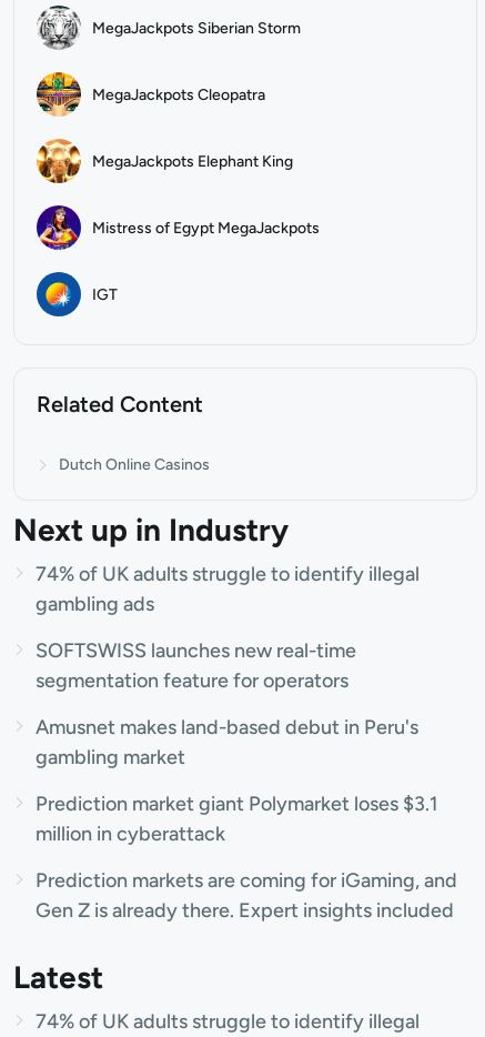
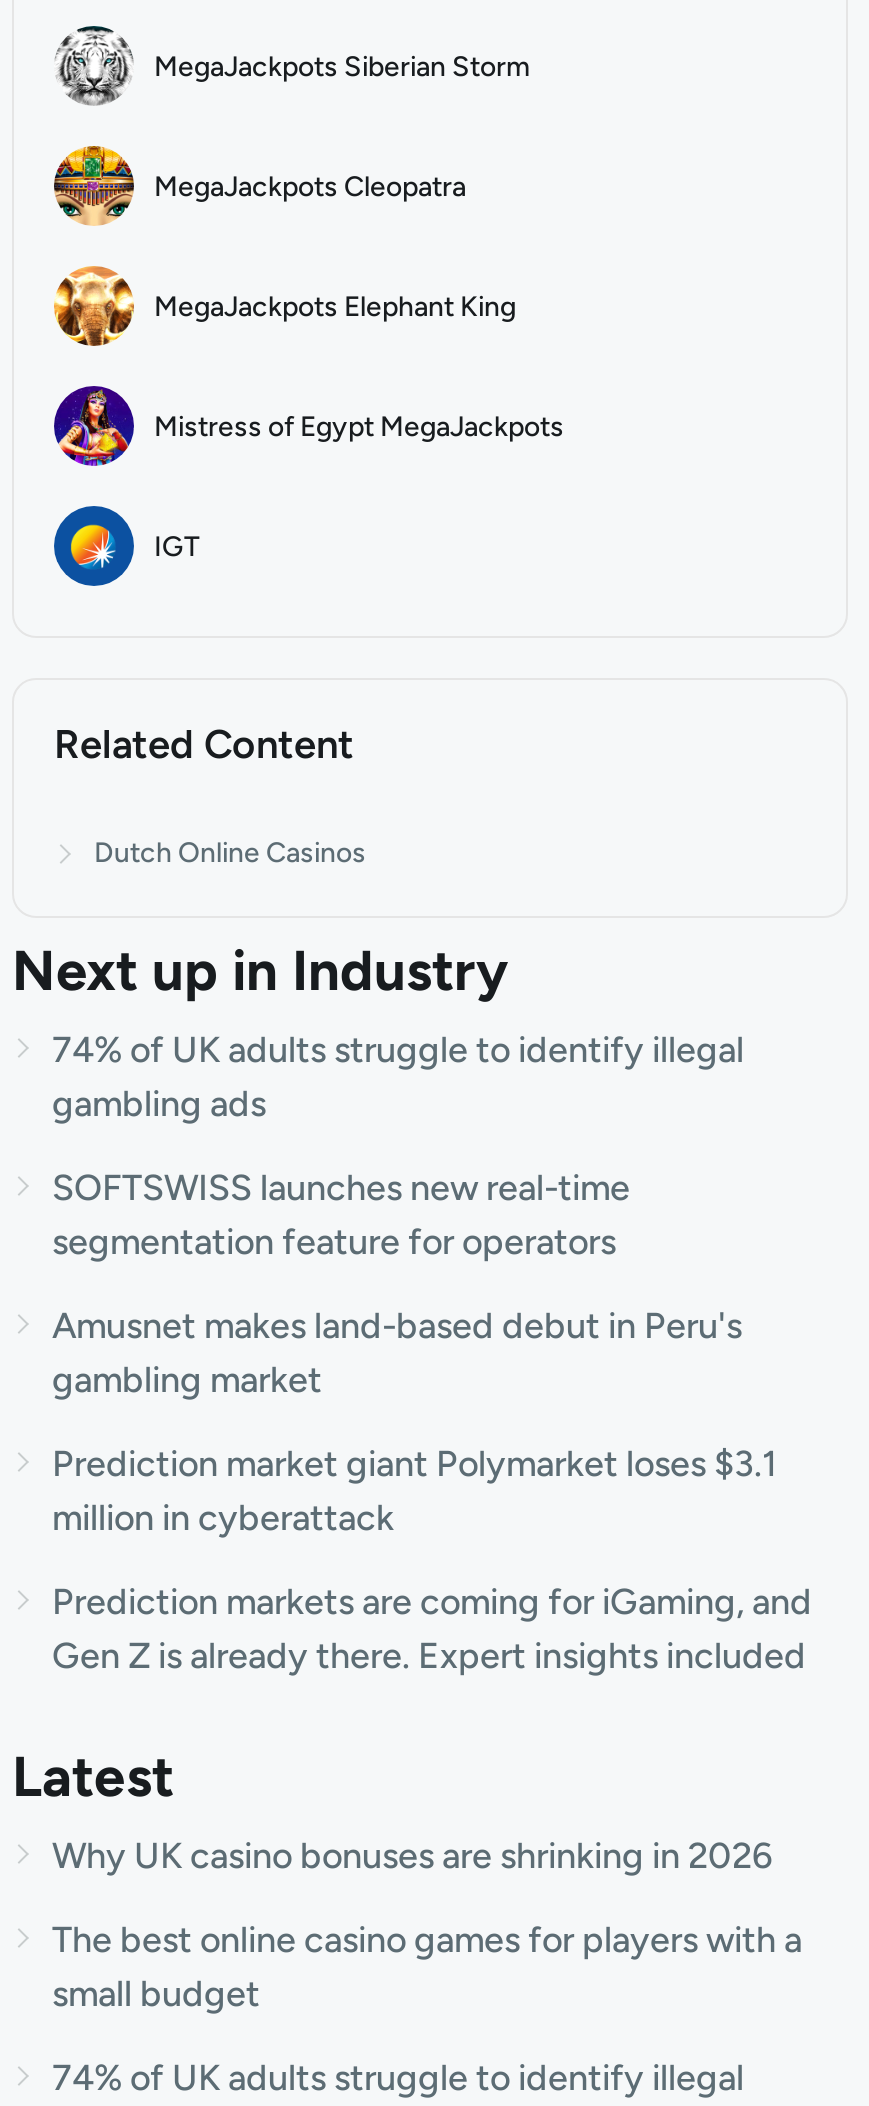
none -> [52,1835,802,2017] Why UK casino bonuses are shrinking in 2026 | The best online casino games for players with a | small budget

